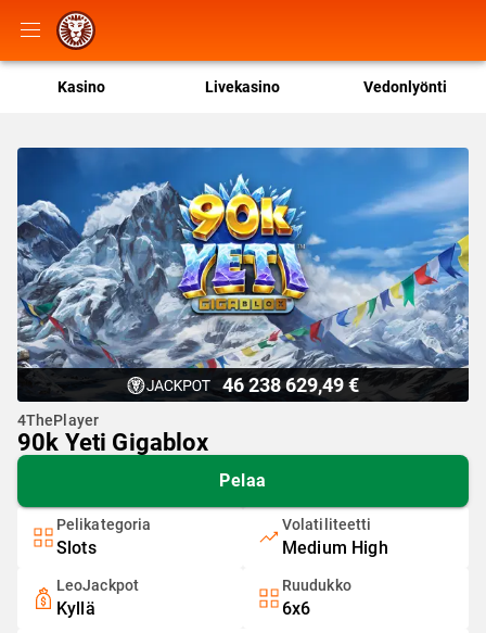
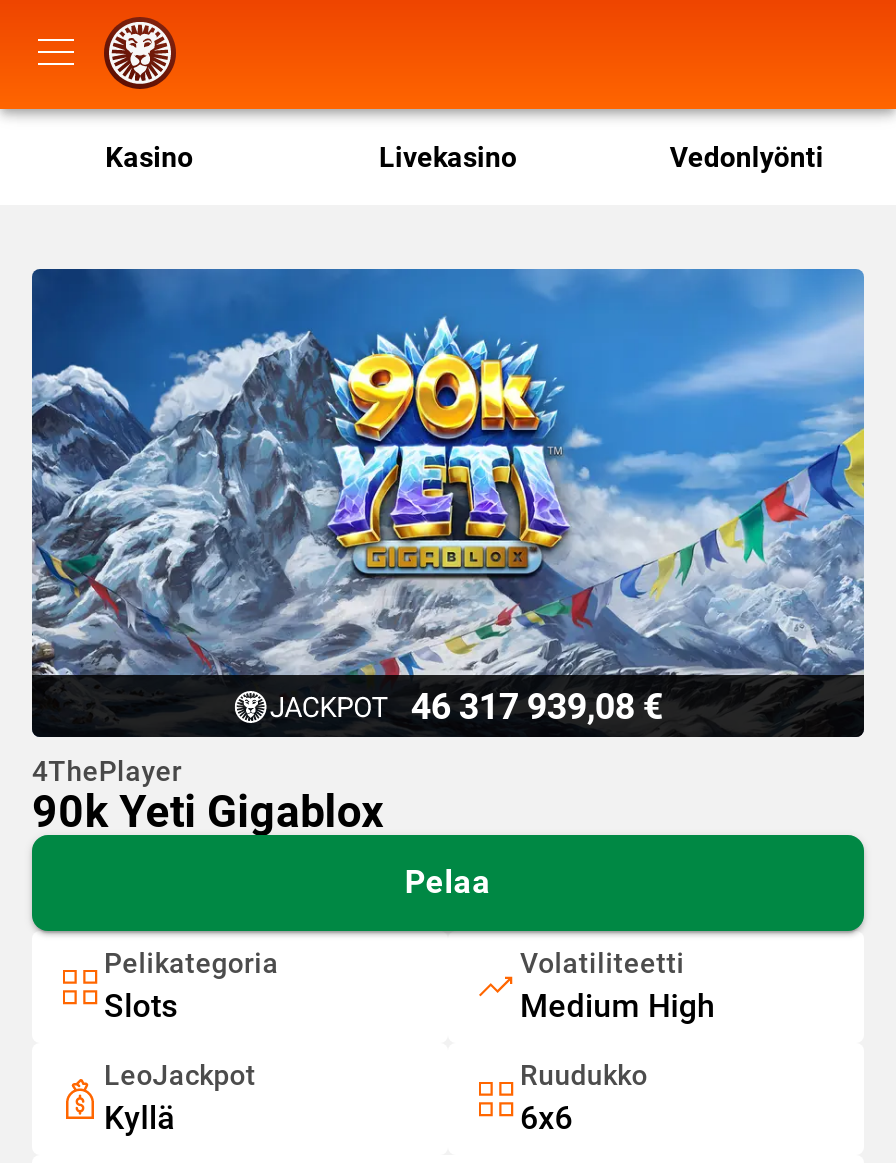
[223,374,360,396] 46 238 629,49 € -> [411,685,663,727] 46 317 939,08 €

